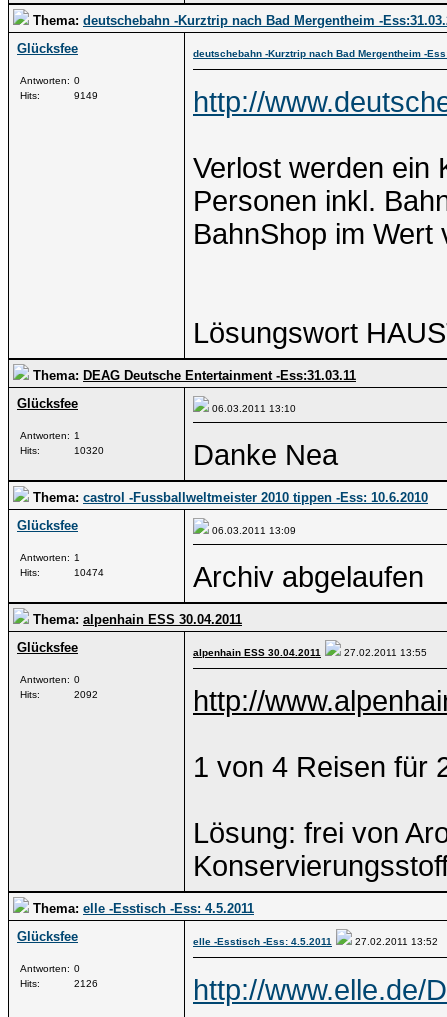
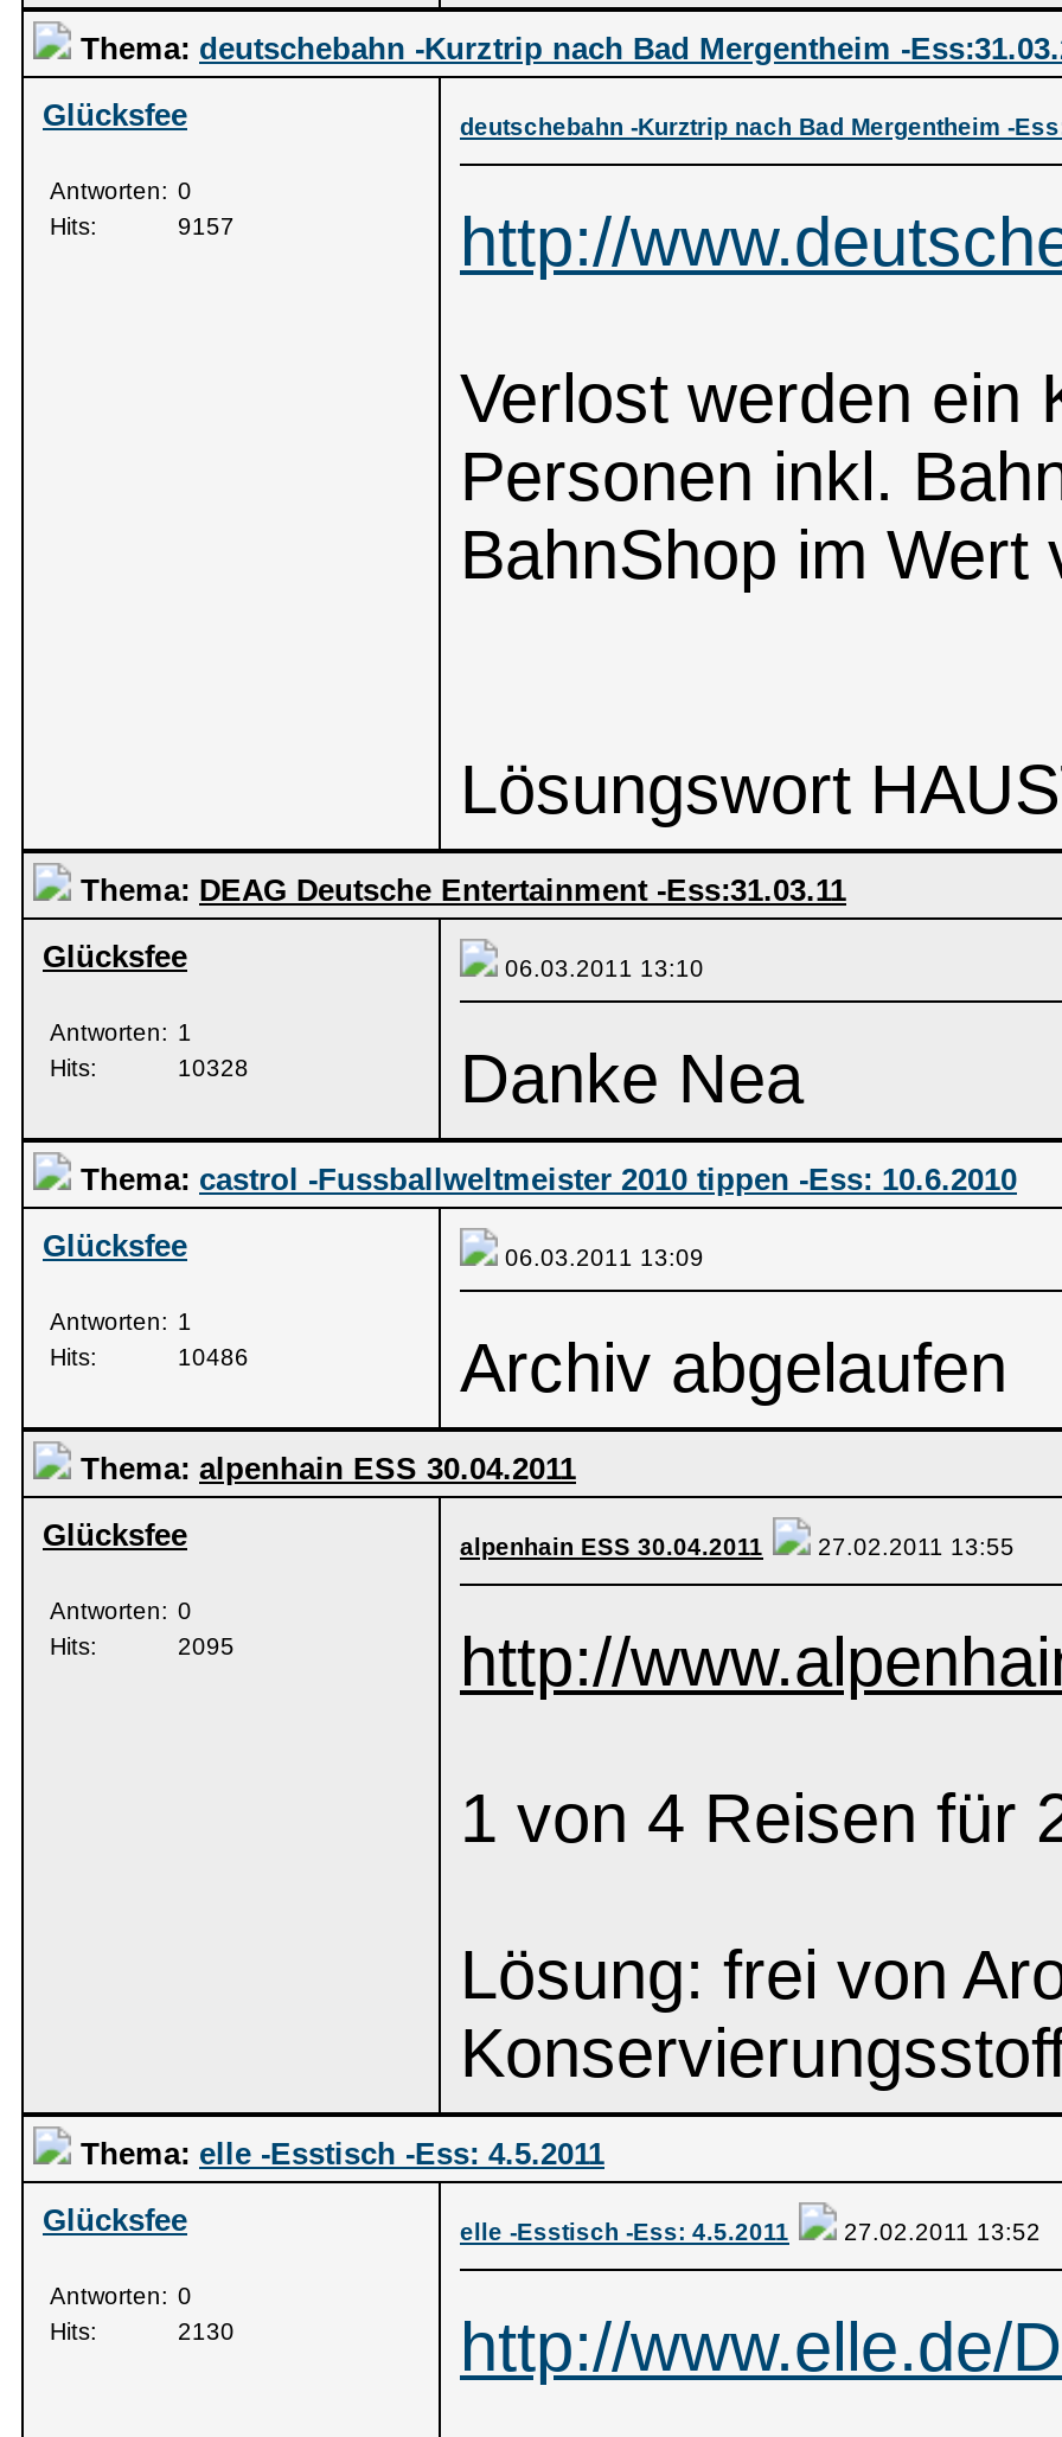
[74,90,98,101] 9149 -> [178,213,235,239] 9157
[74,445,104,456] 10320 -> [178,1055,249,1081] 10328
[74,567,104,578] 10474 -> [178,1344,249,1370] 10486
[74,689,98,700] 2092 -> [178,1633,235,1659] 2095
[74,978,98,989] 2126 -> [178,2318,235,2345] 2130

